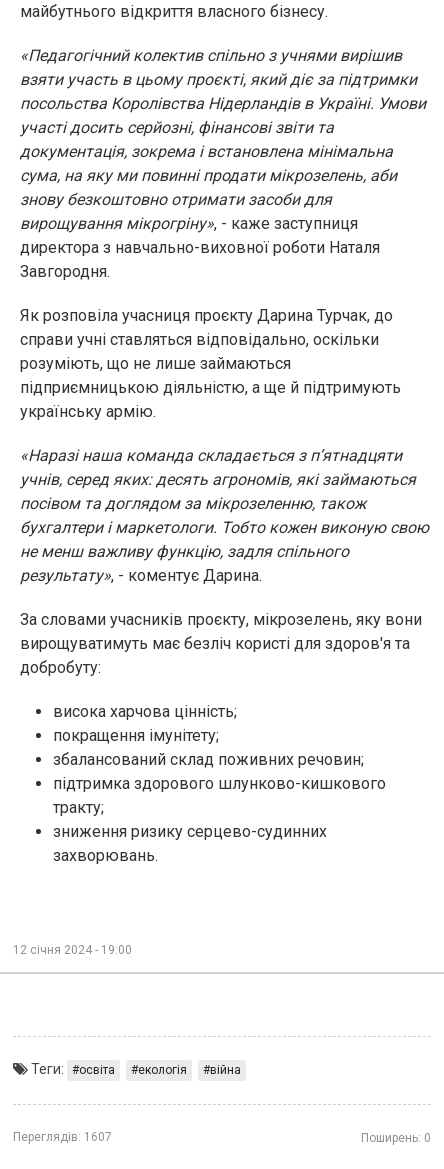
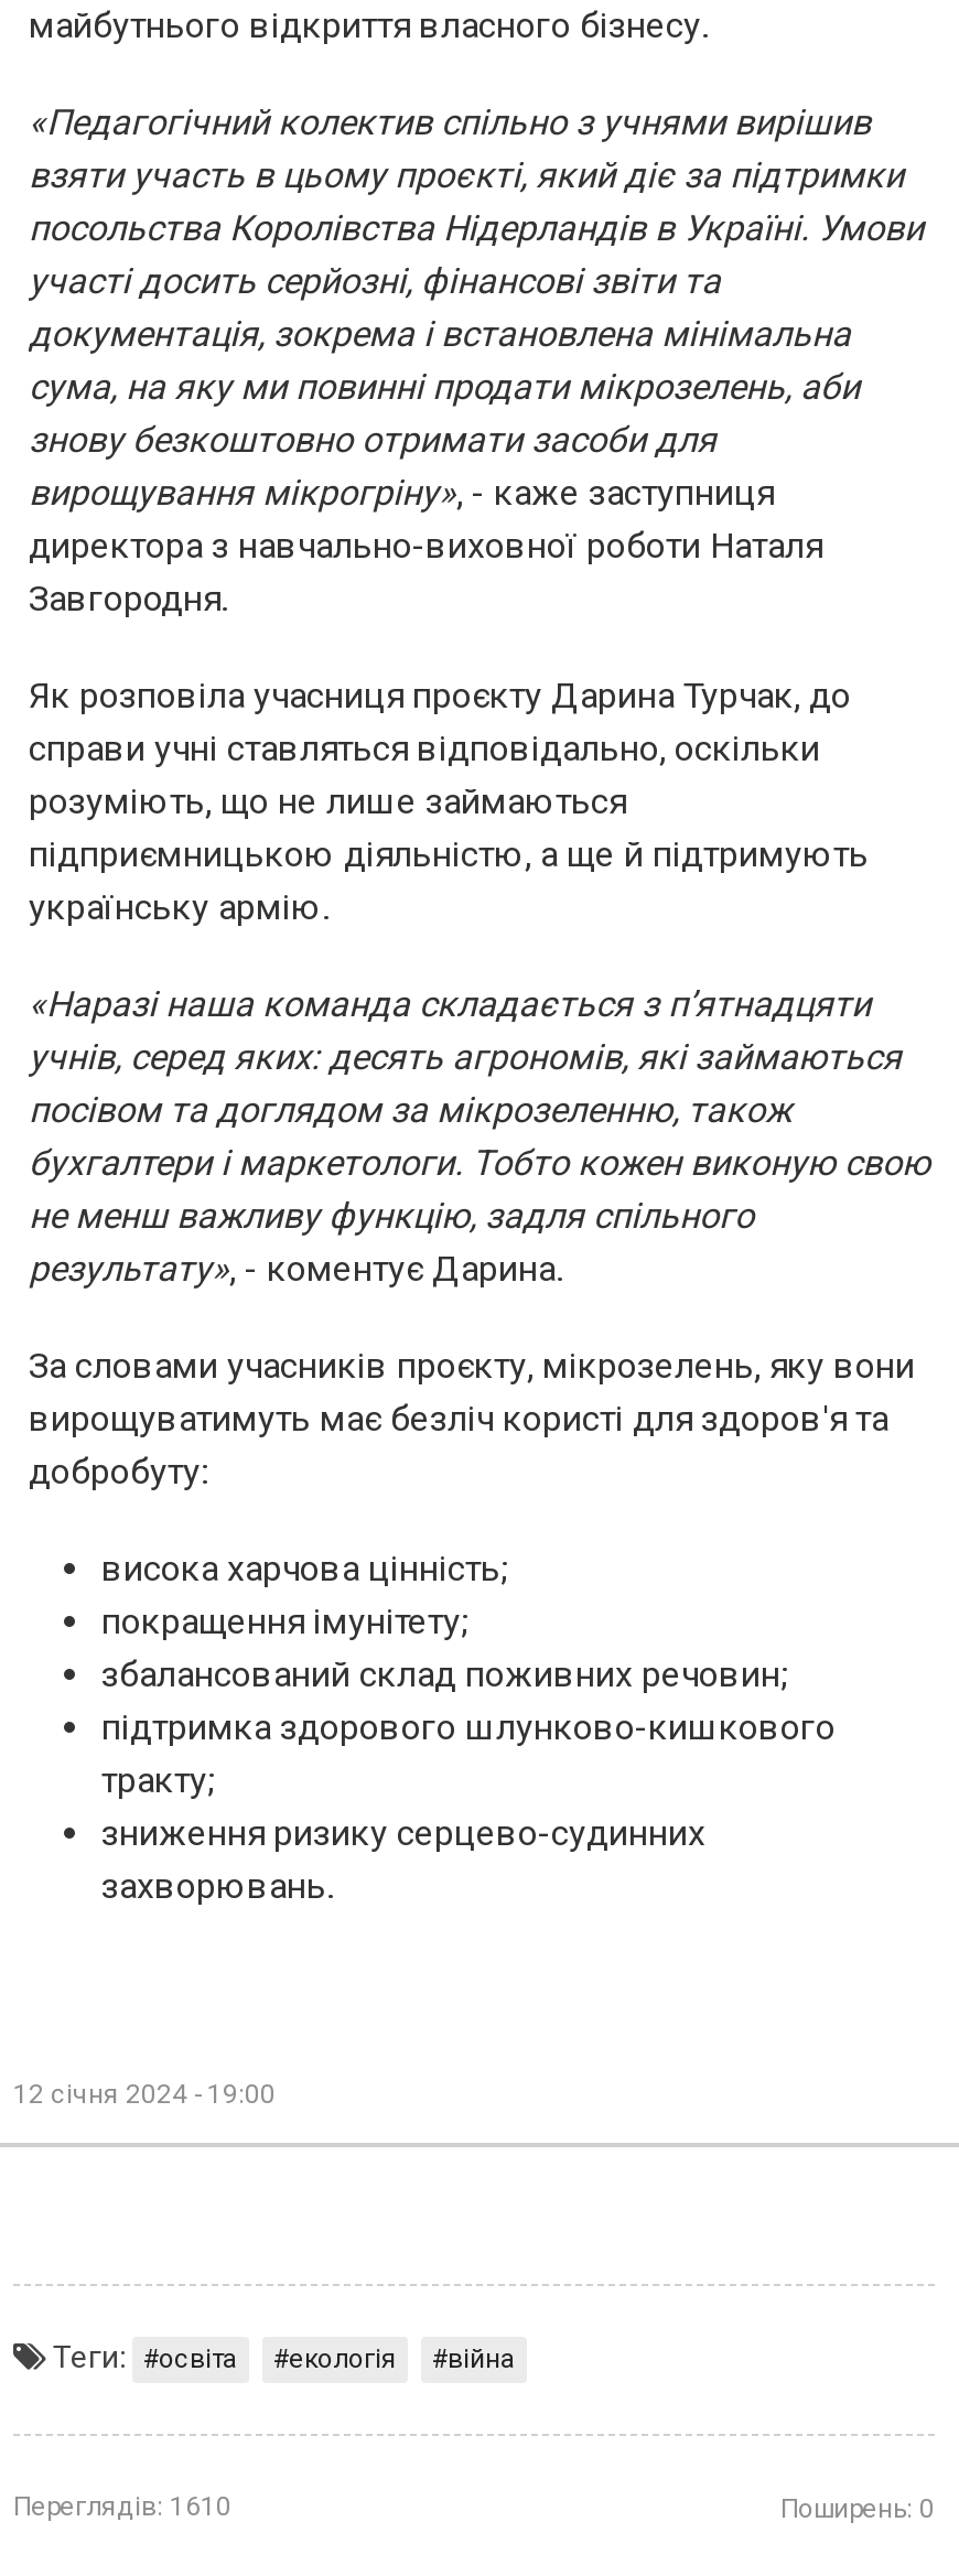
[13,1130,112,1144] Переглядів: 1607 -> [13,2492,231,2522] Переглядів: 1610

